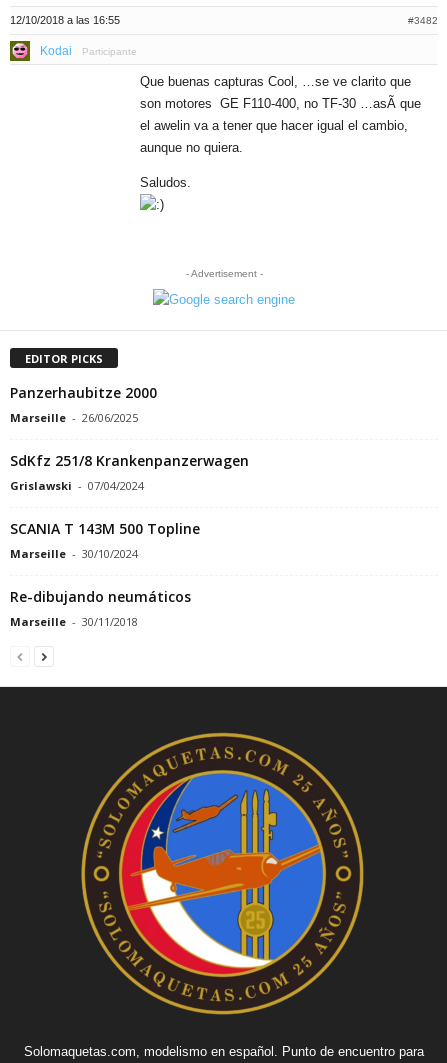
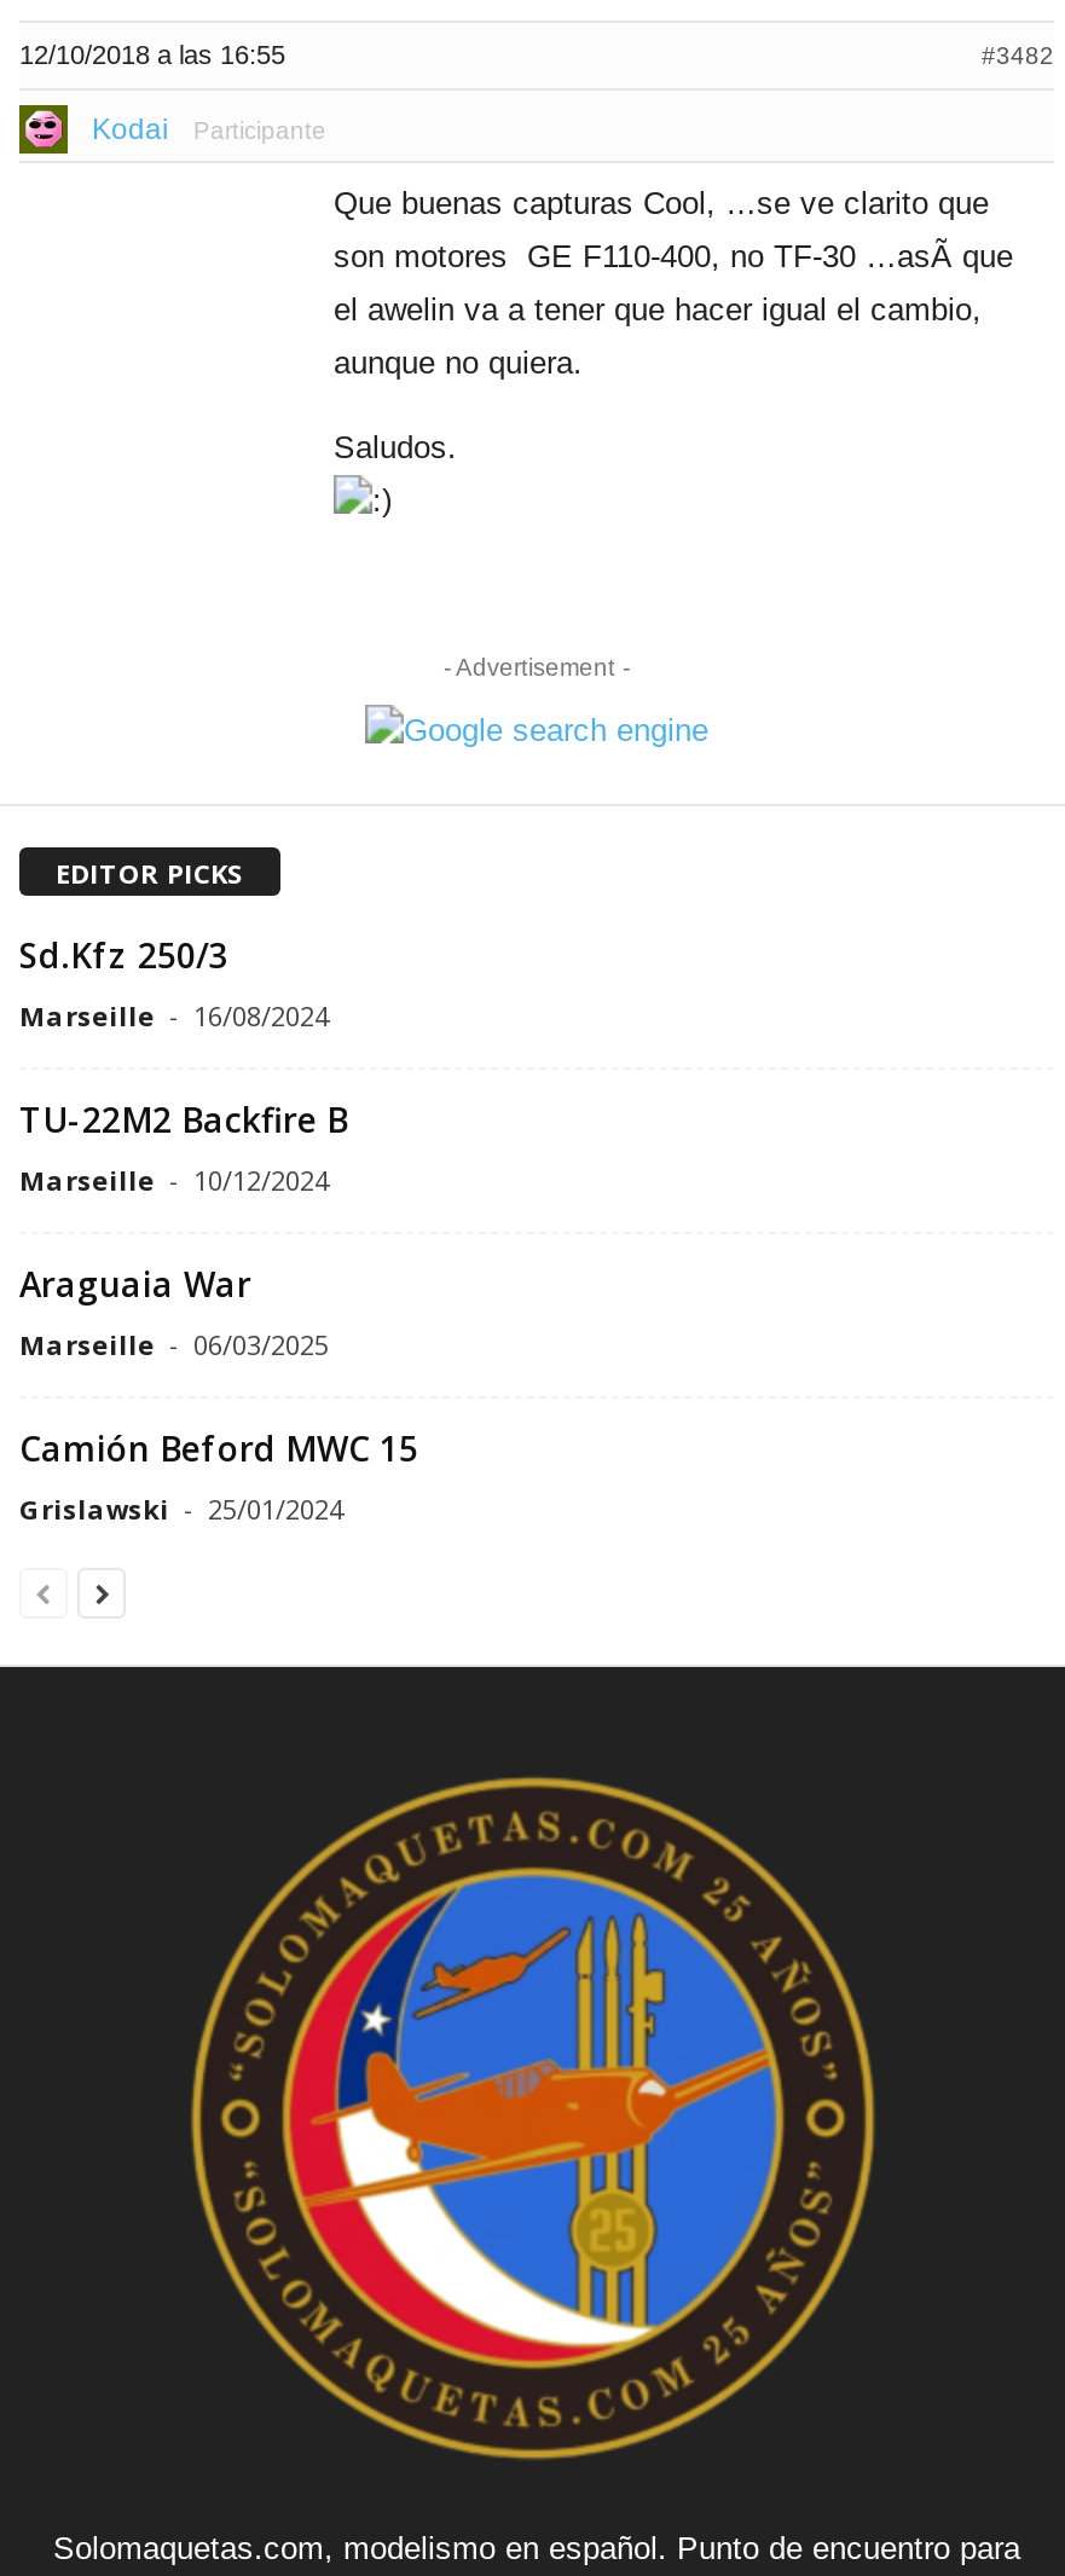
[10,383,157,425] Panzerhaubitze 2000 | Marseille - 26/06/2025 -> [19,932,329,1033] Sd.Kfz 250/3 | Marseille - 16/08/2024
[10,451,249,493] SdKfz 251/8 Krankenpanzerwagen | Grislawski - 07/04/2024 -> [19,1096,348,1198] TU-22M2 Backfire B | Marseille - 10/12/2024
[10,519,200,561] SCANIA T 143M 500 Topline | Marseille - 30/10/2024 -> [19,1261,329,1362] Araguaia War | Marseille - 06/03/2025
[10,587,191,629] Re-dibujando neumáticos | Marseille - 30/11/2018 -> [19,1425,418,1527] Camión Beford MWC 15 | Grislawski - 25/01/2024

